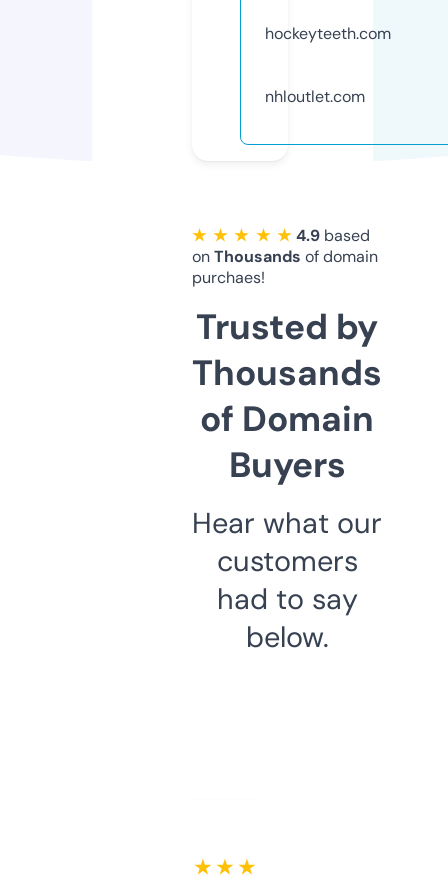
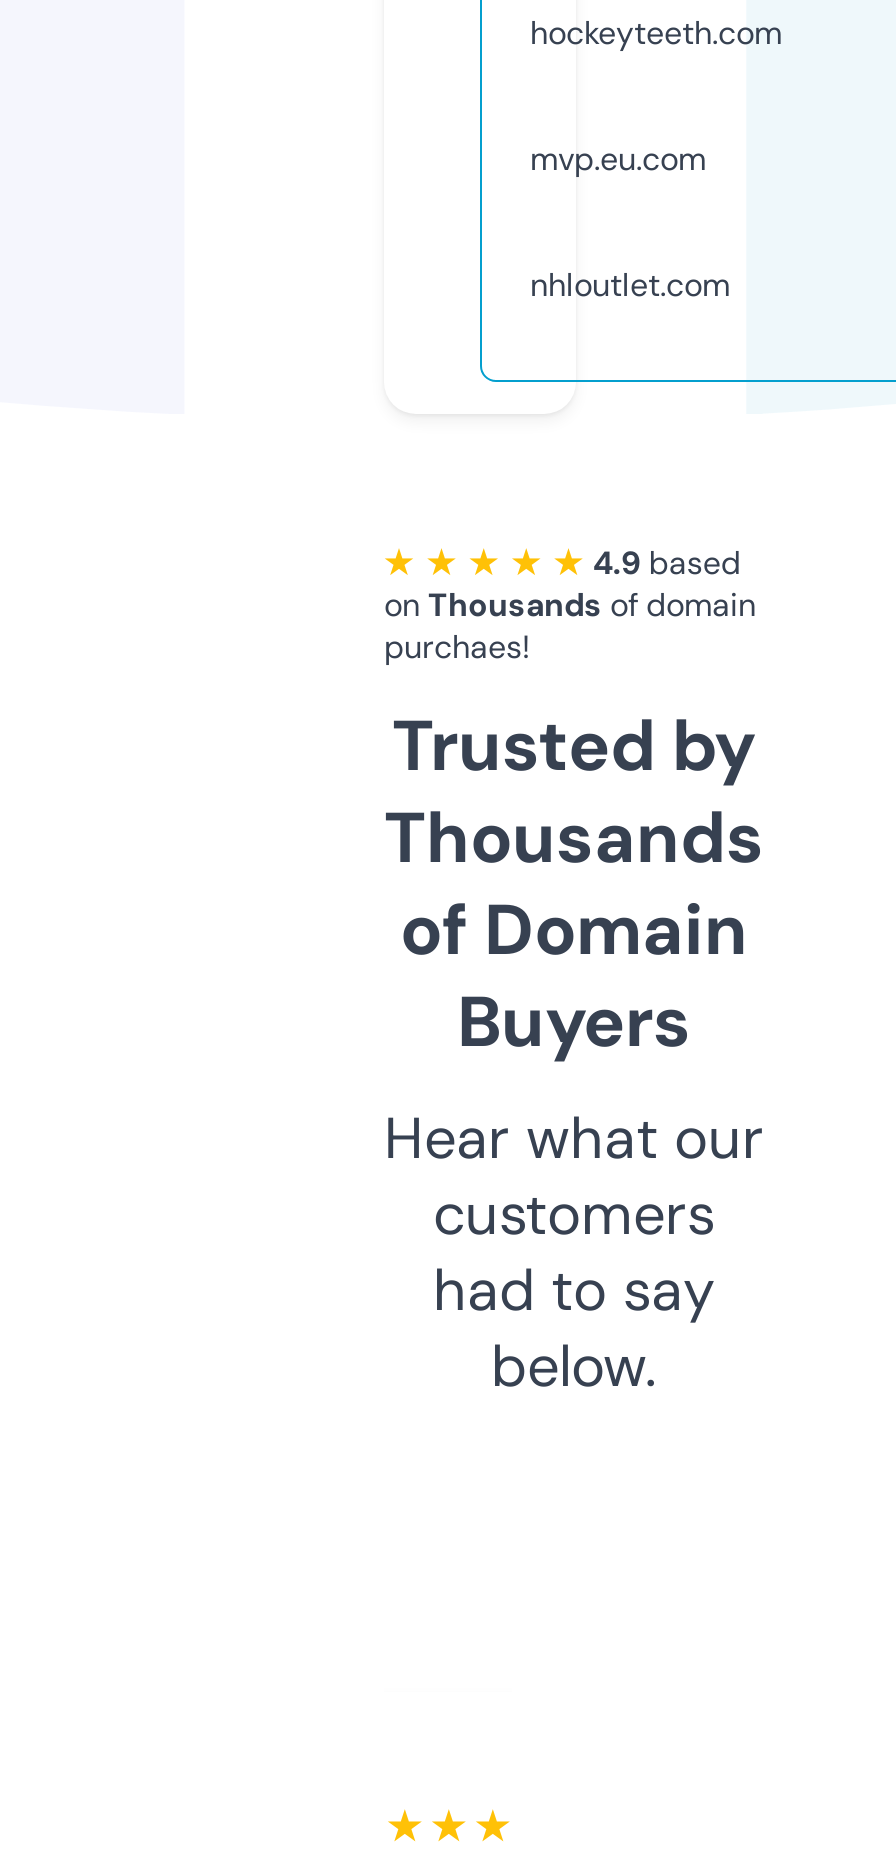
none -> [530,138,706,180] mvp.eu.com

